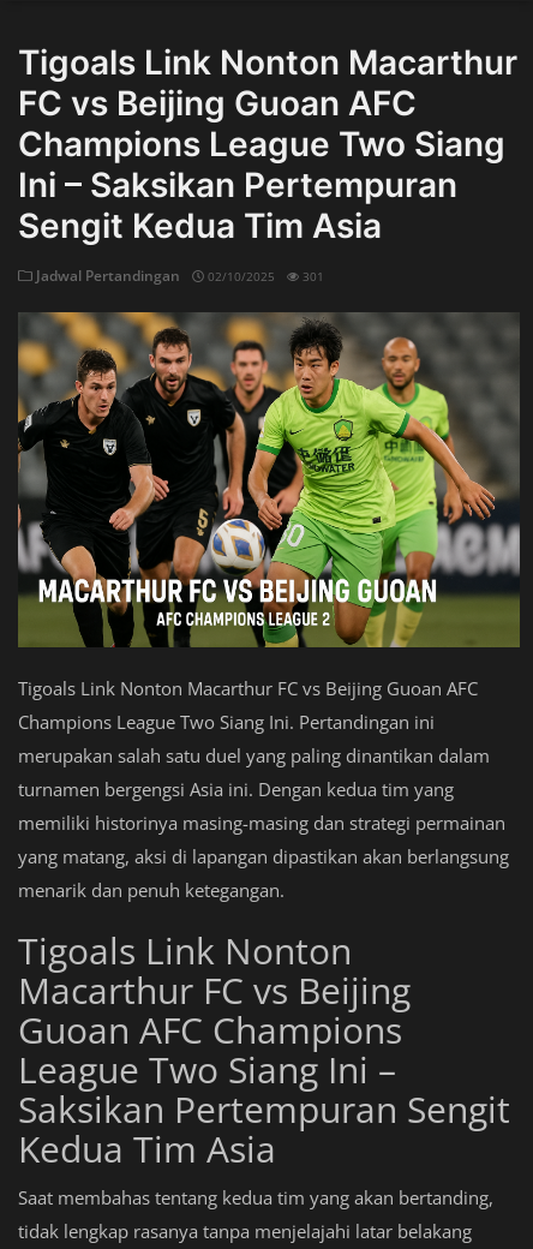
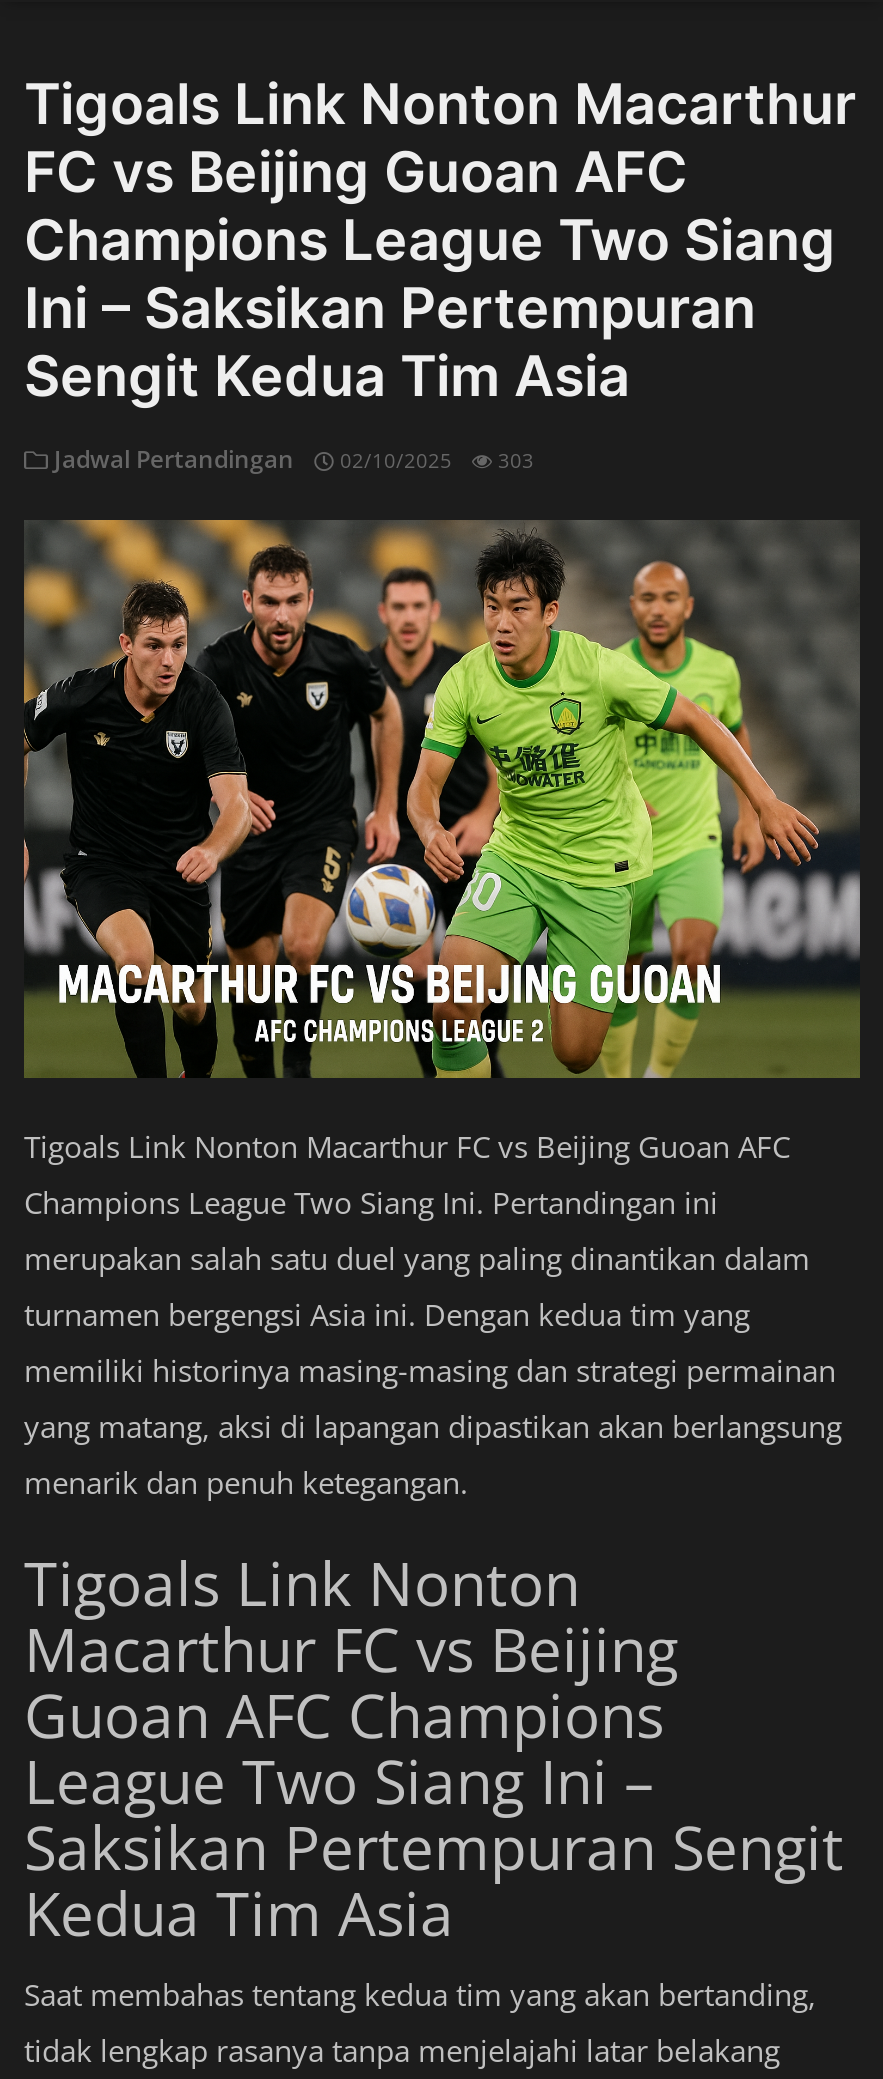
[32,265,324,286] Jadwal Pertandingan 02/10/2025 301 -> [48,442,534,476] Jadwal Pertandingan 02/10/2025 303

